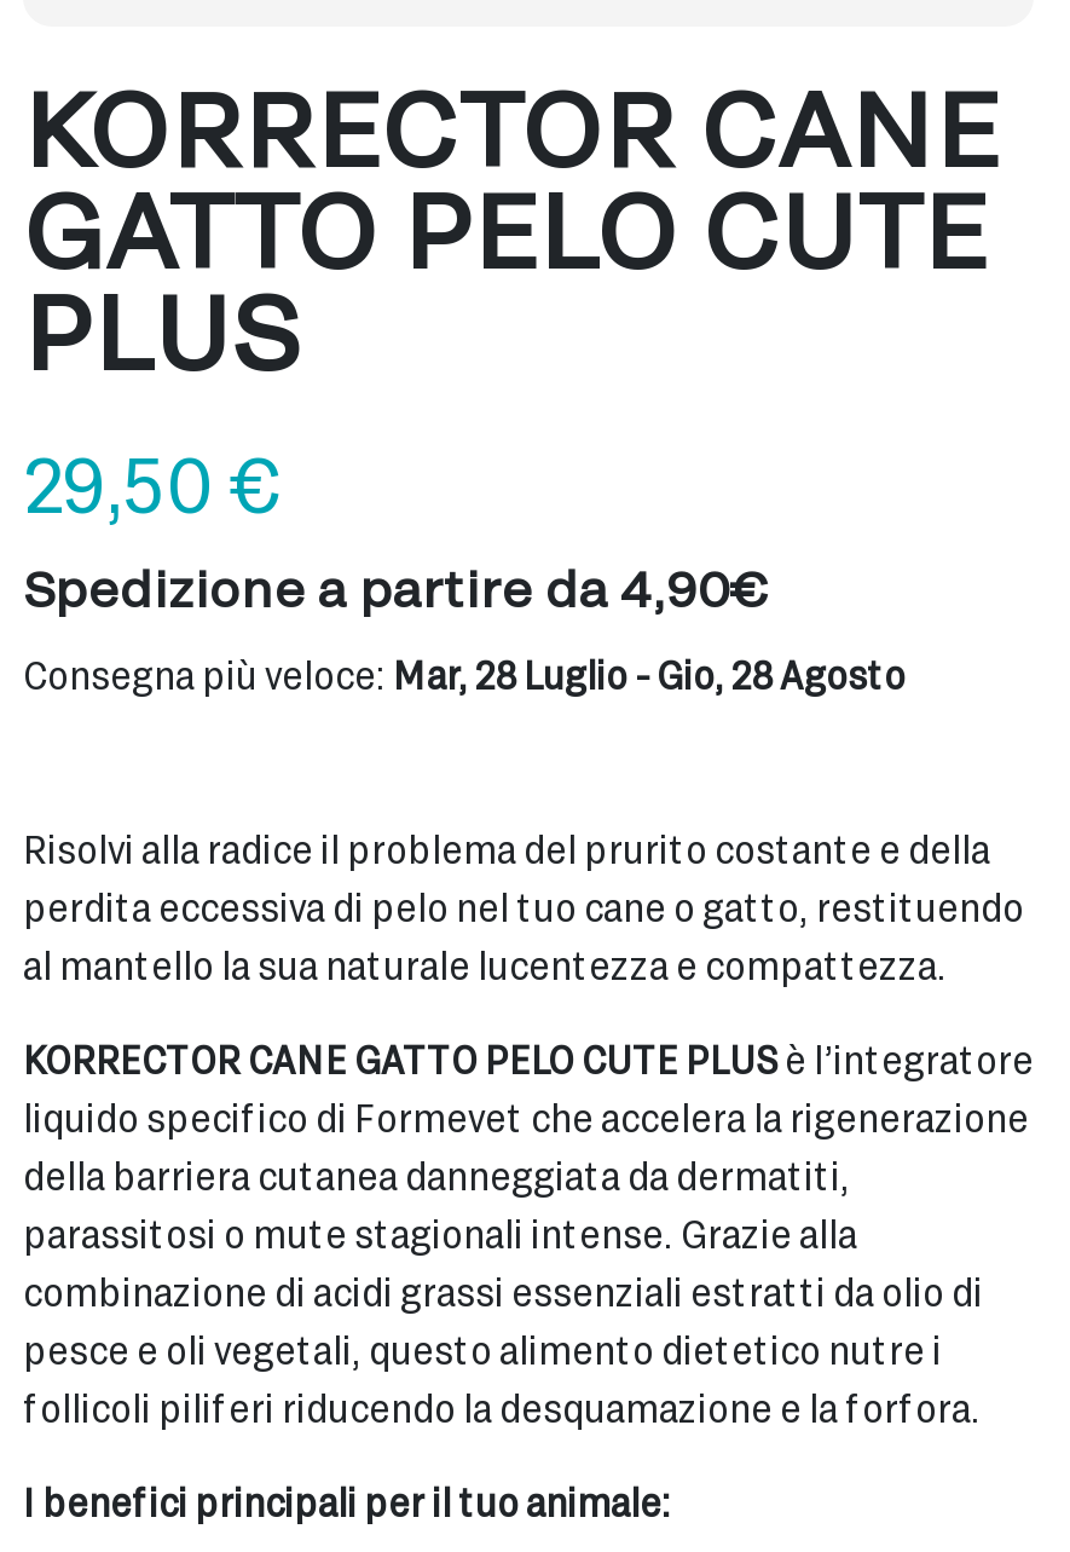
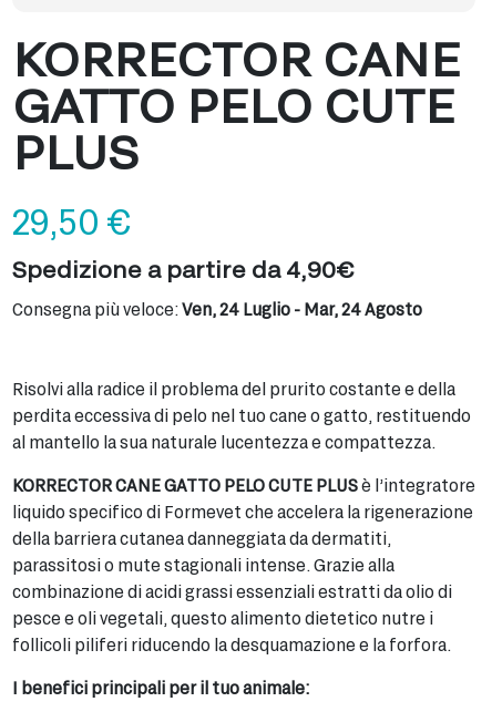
[23,651,906,697] Consegna più veloce: Mar, 28 Luglio - Gio, 28 Agosto -> [12,298,422,319] Consegna più veloce: Ven, 24 Luglio - Mar, 24 Agosto

